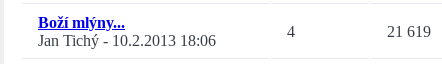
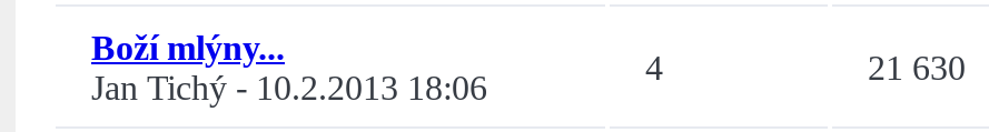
[387,23,431,40] 21 619 -> [868,50,966,87] 21 630

